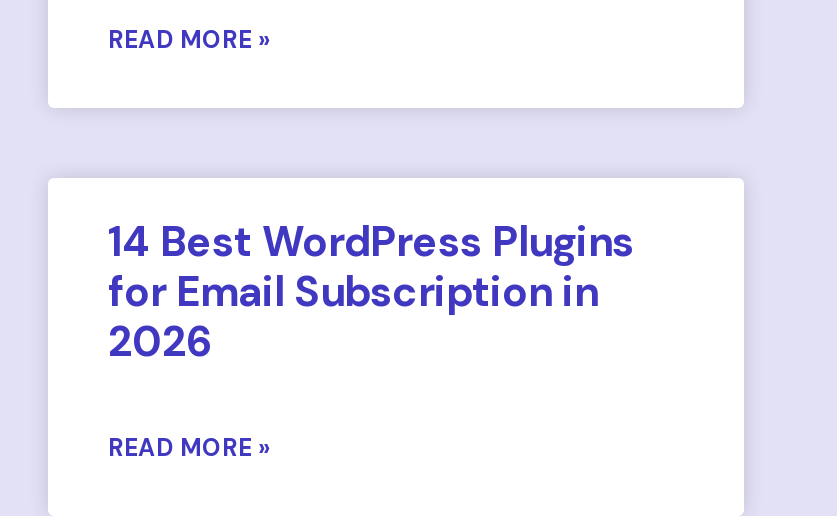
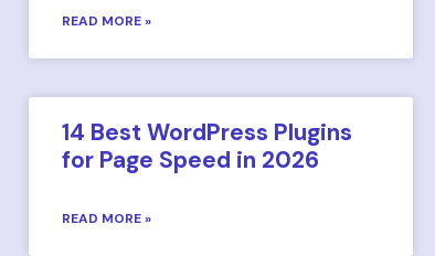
[108,264,598,370] for Email Subscription in | 2026 -> [62,145,319,175] for Page Speed in 2026

